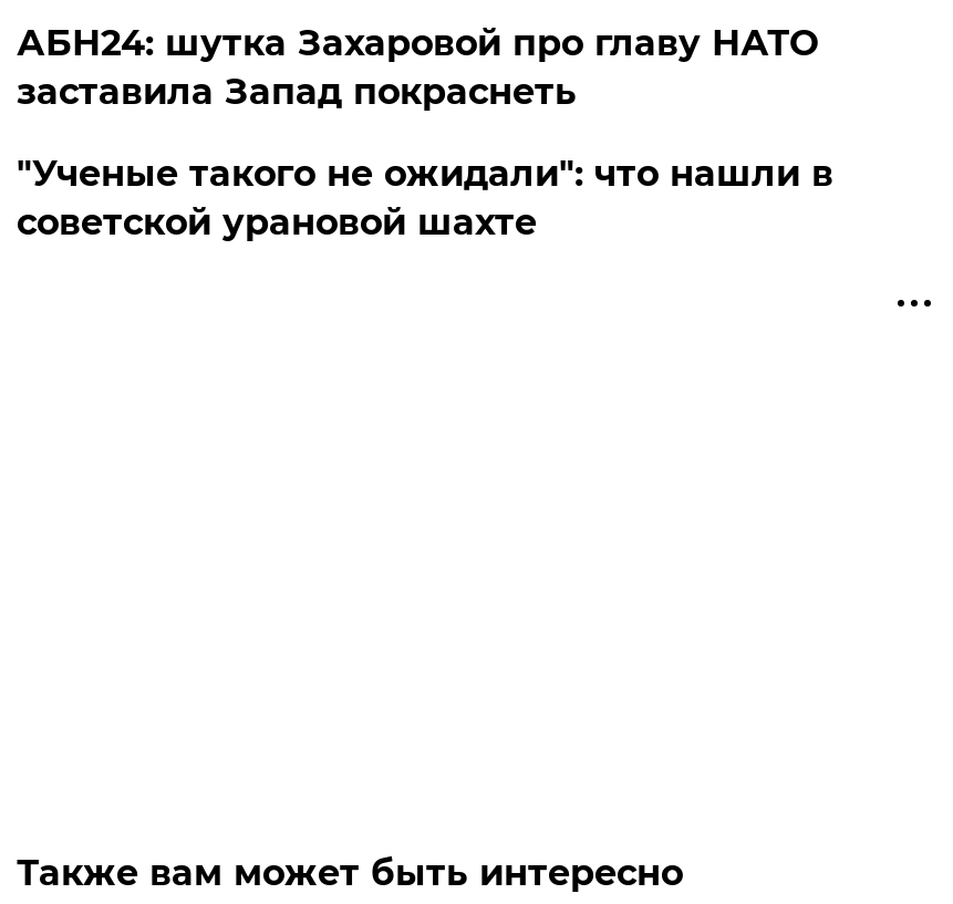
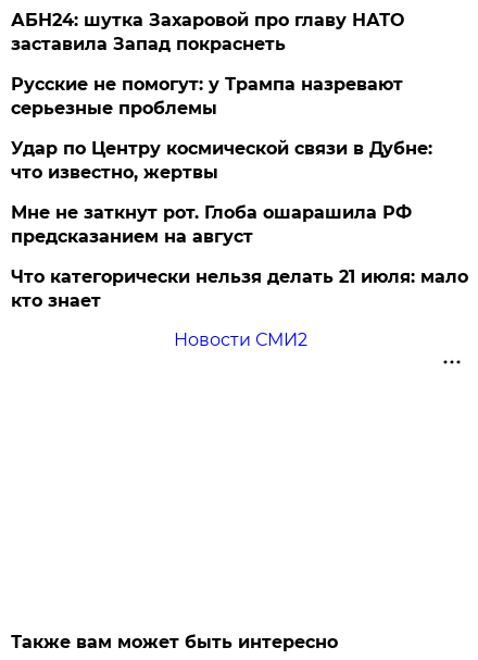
[16,152,833,243] "Ученые такого не ожидали": что нашли в | советской урановой шахте -> [11,74,469,350] Русские не помогут: у Трампа назревают | серьезные проблемы | Удар по Центру космической связи в Дубне: | что известно, жертвы | Мне не заткнут рот. Глоба ошарашила РФ | предсказанием на август | Что категорически нельзя делать 21 июля: мало | кто знает | Новости СМИ2

